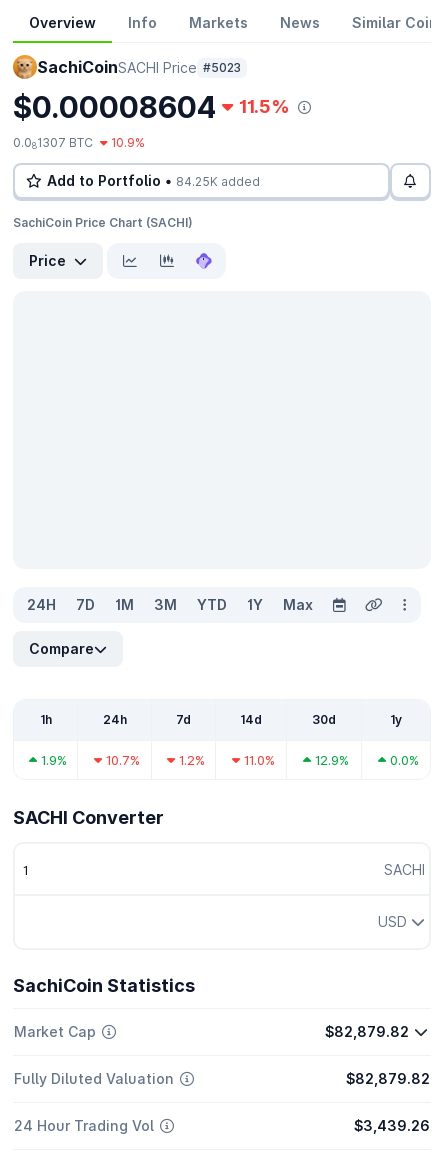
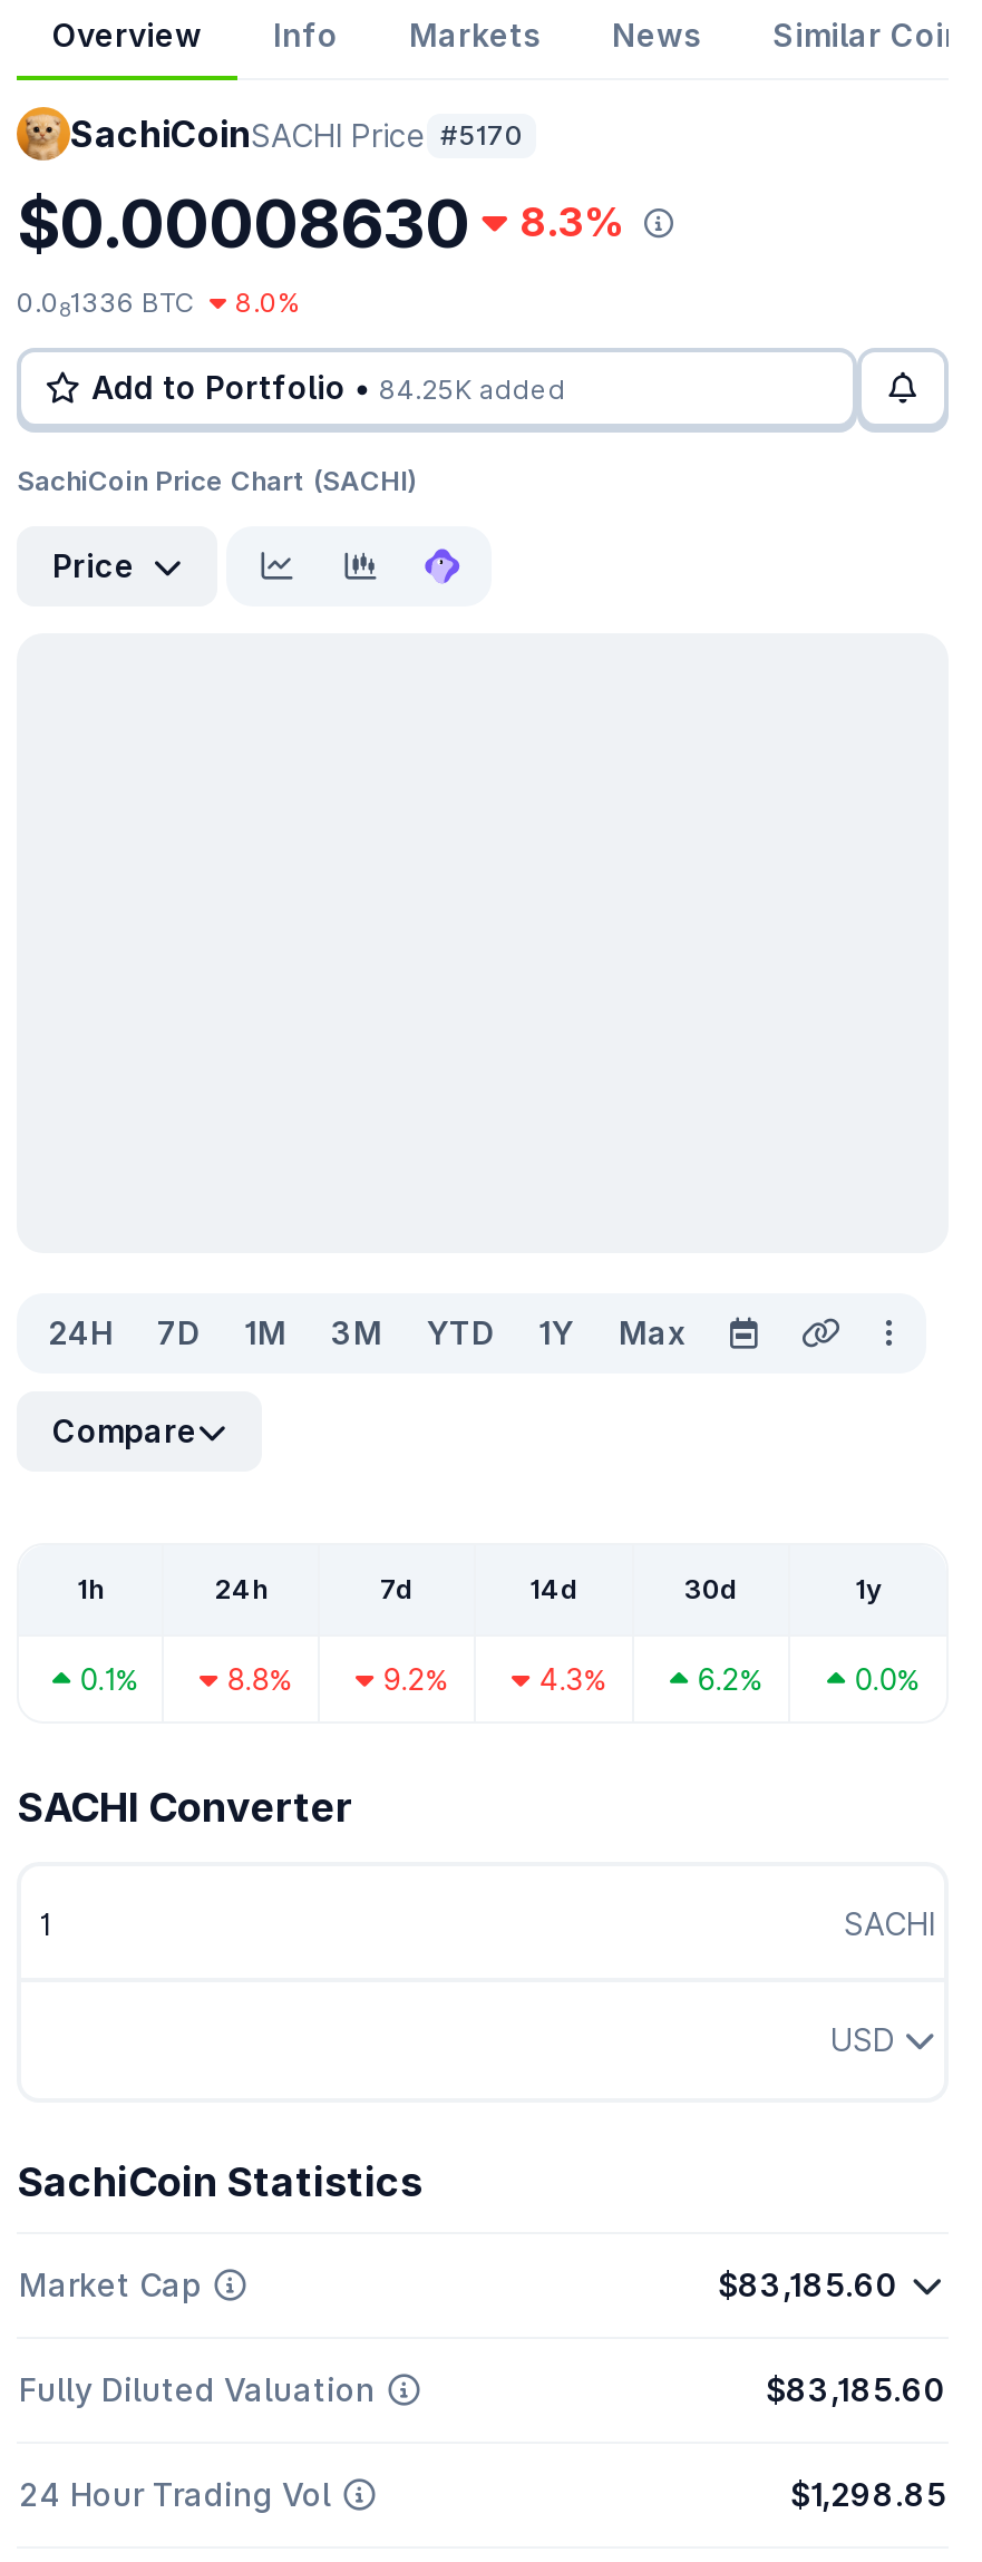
[37,57,241,77] SachiCoinSACHI Price #5023 -> [70,111,523,156] SachiCoinSACHI Price #5170
[13,89,216,125] $0.00008604 -> [17,183,469,263] $0.00008630
[238,96,289,117] 11.5% -> [519,198,626,245] 8.3%
[13,135,93,151] 0.081307 BTC -> [17,285,195,322] 0.081336 BTC
[111,135,145,150] 10.9% -> [235,285,300,319] 8.0%
[41,752,67,768] 1.9% -> [79,1661,137,1697] 0.1%
[106,752,140,768] 10.7% -> [226,1661,291,1697] 8.8%
[179,752,205,768] 1.2% -> [383,1661,447,1697] 9.2%
[244,752,275,768] 11.0% -> [539,1661,605,1697] 4.3%
[315,752,349,768] 12.9% -> [697,1661,762,1697] 6.2%
[324,1023,408,1040] $82,879.82 -> [718,2265,898,2303] $83,185.60
[346,1070,430,1087] $82,879.82 -> [766,2370,946,2408] $83,185.60
[354,1117,430,1134] $3,439.26 -> [790,2475,946,2513] $1,298.85

